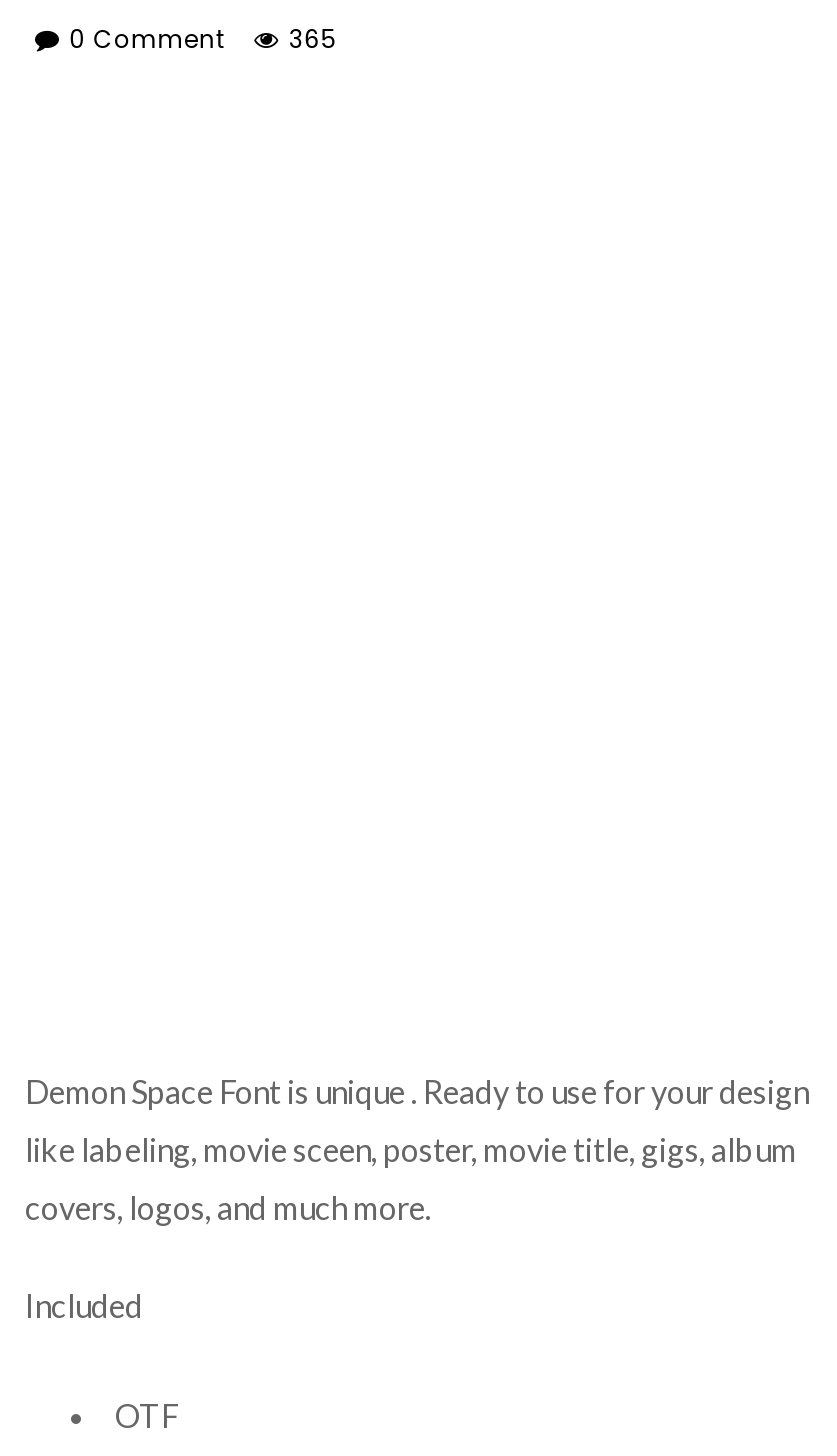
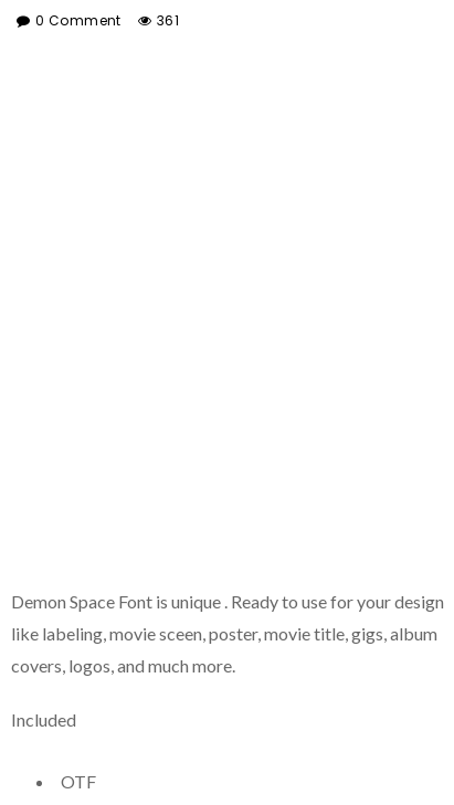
[70,21,337,55] 0 Comment 365 -> [36,12,179,30] 0 Comment 361

